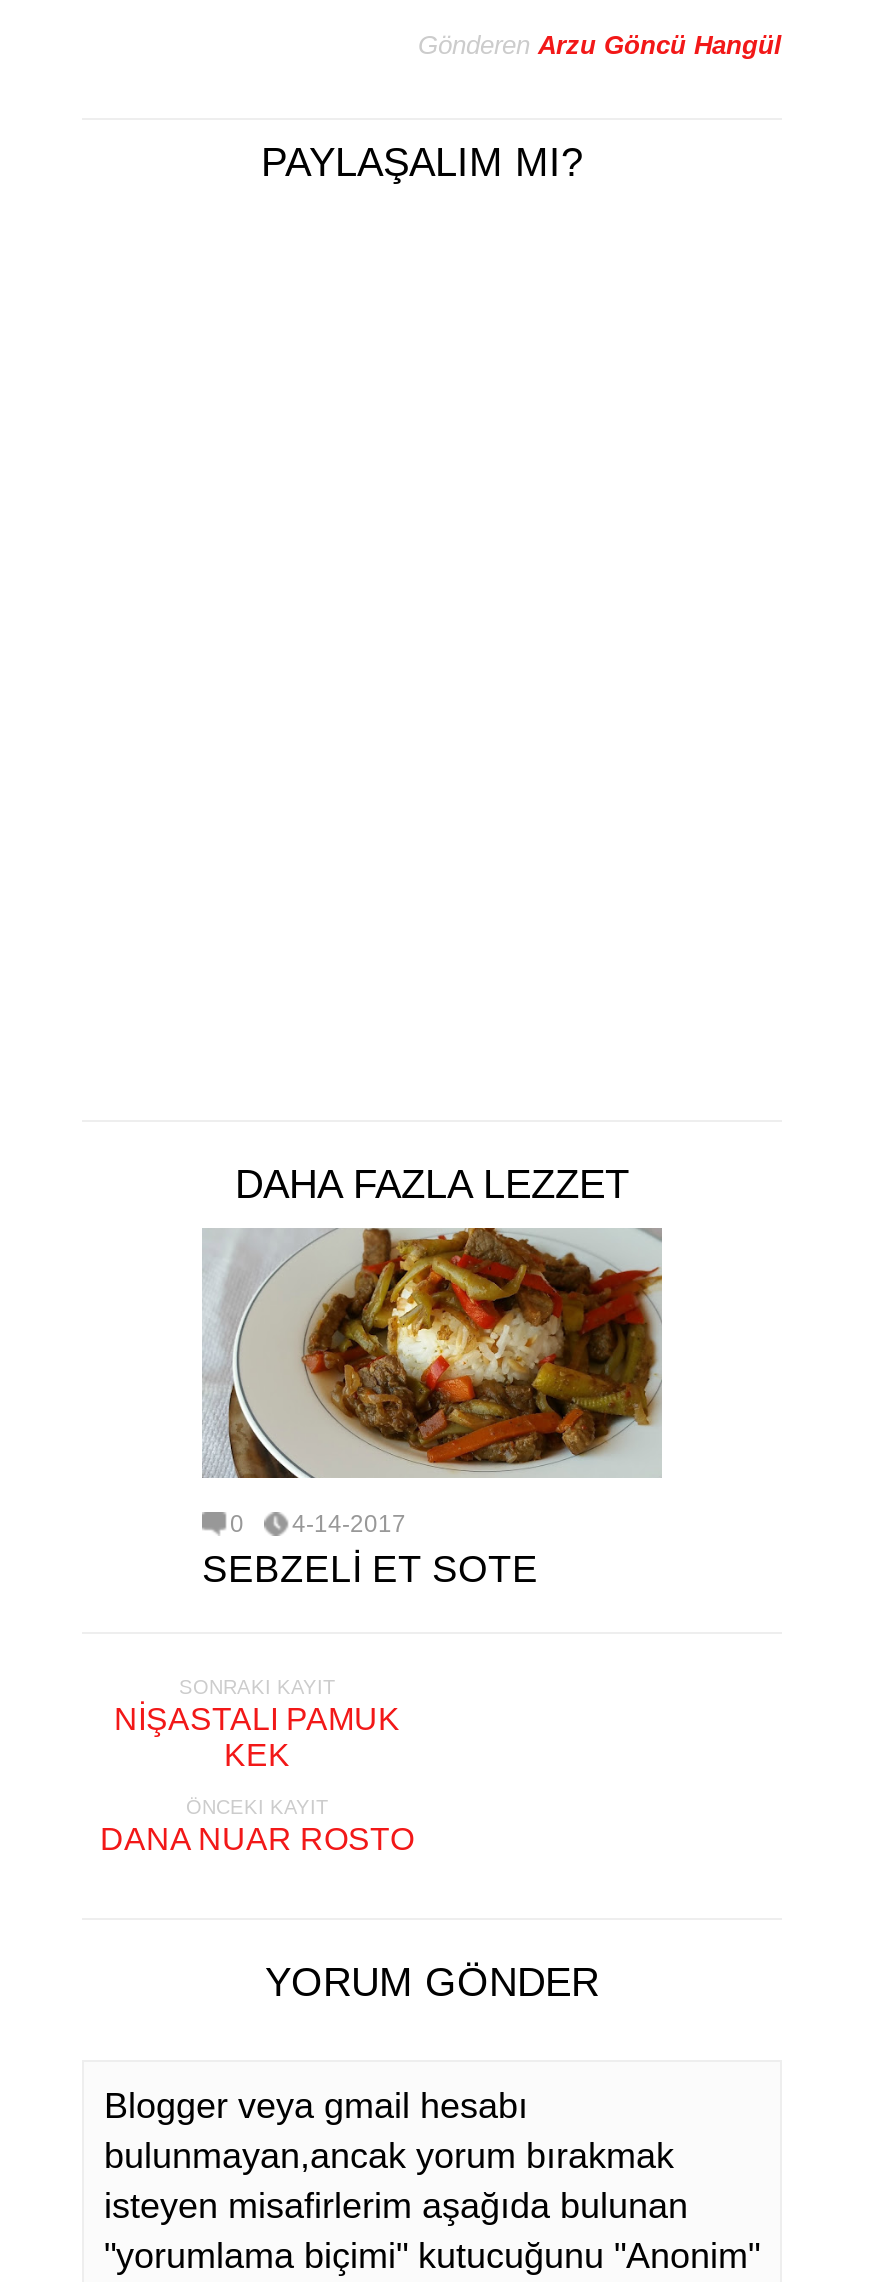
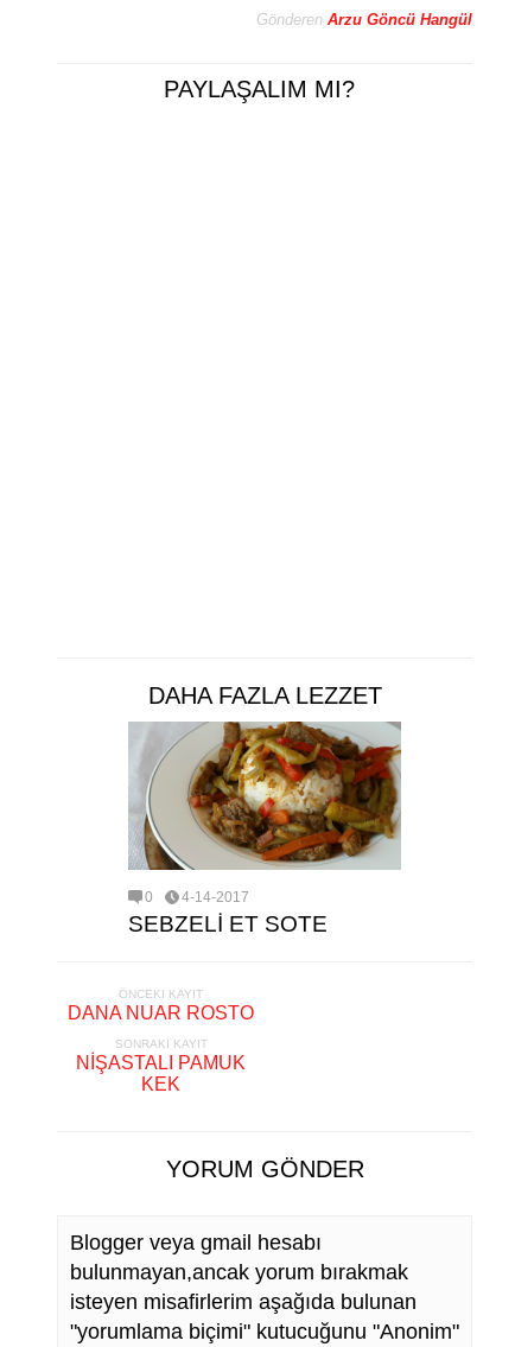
moved [114,1675,400,1771] -> [76,1037,246,1094]: SONRAKI KAYIT | NİŞASTALI PAMUK | KEK
moved [100,1795,414,1855] -> [68,987,254,1022]: ÖNCEKI KAYIT | DANA NUAR ROSTO

